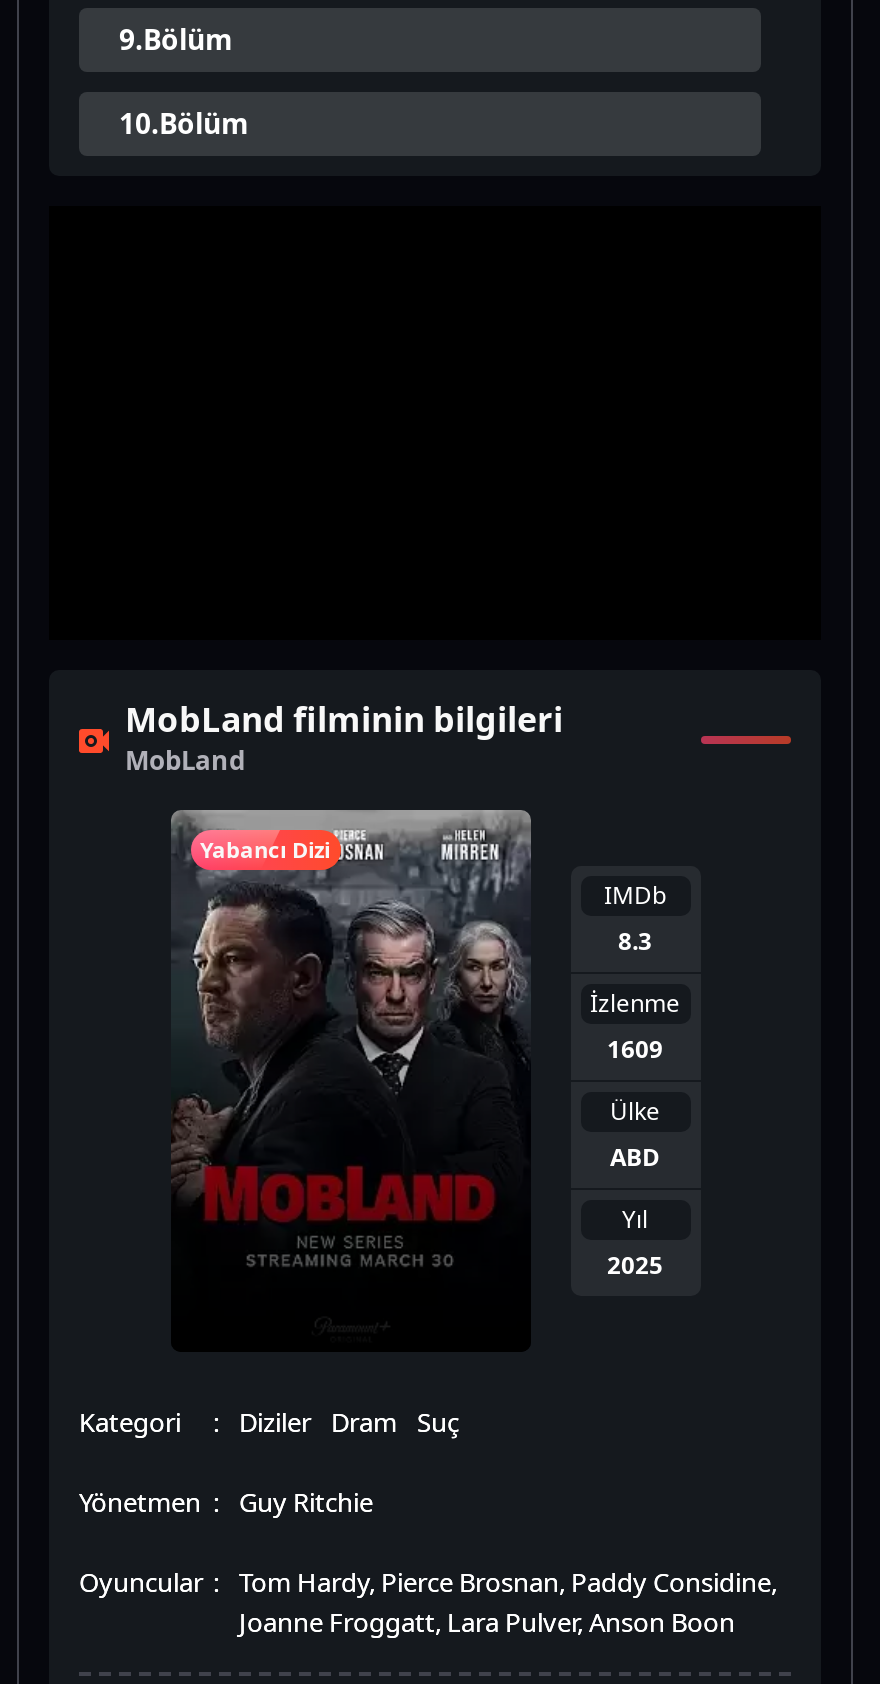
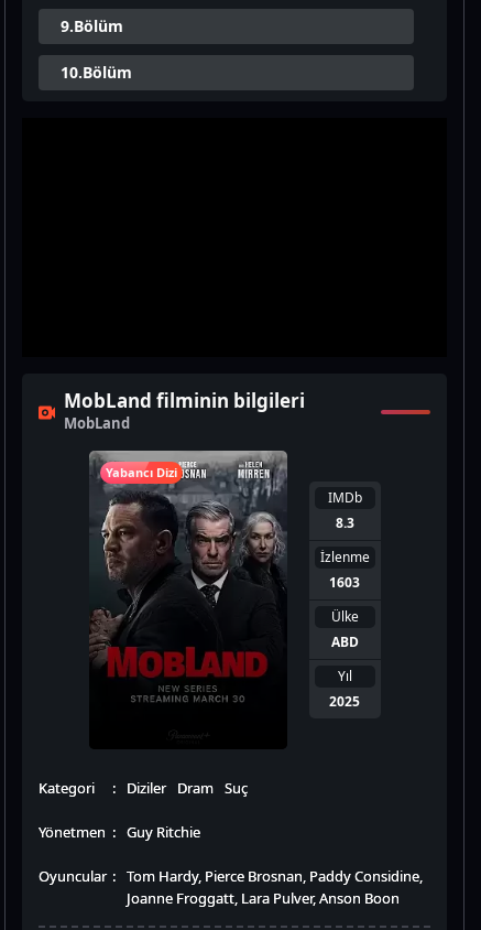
[607,1032,663,1066] 1609 -> [329,573,360,591] 1603

